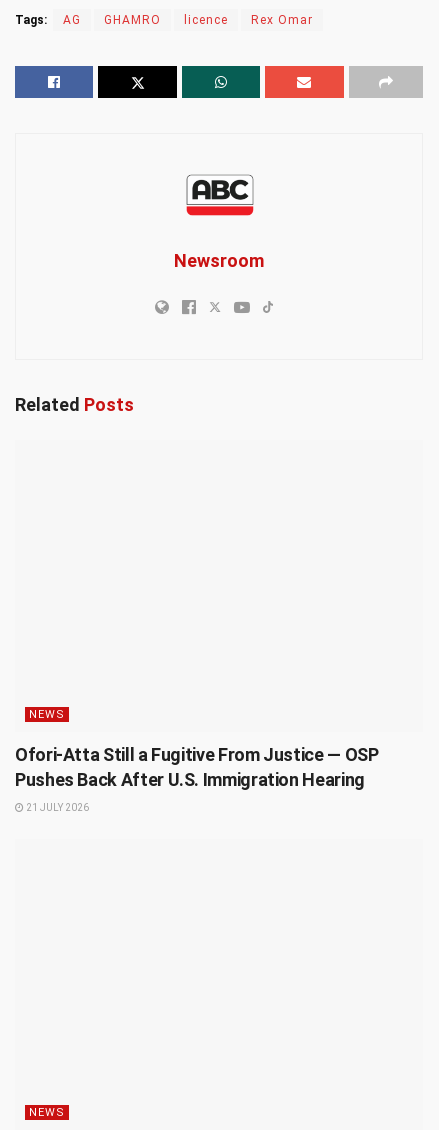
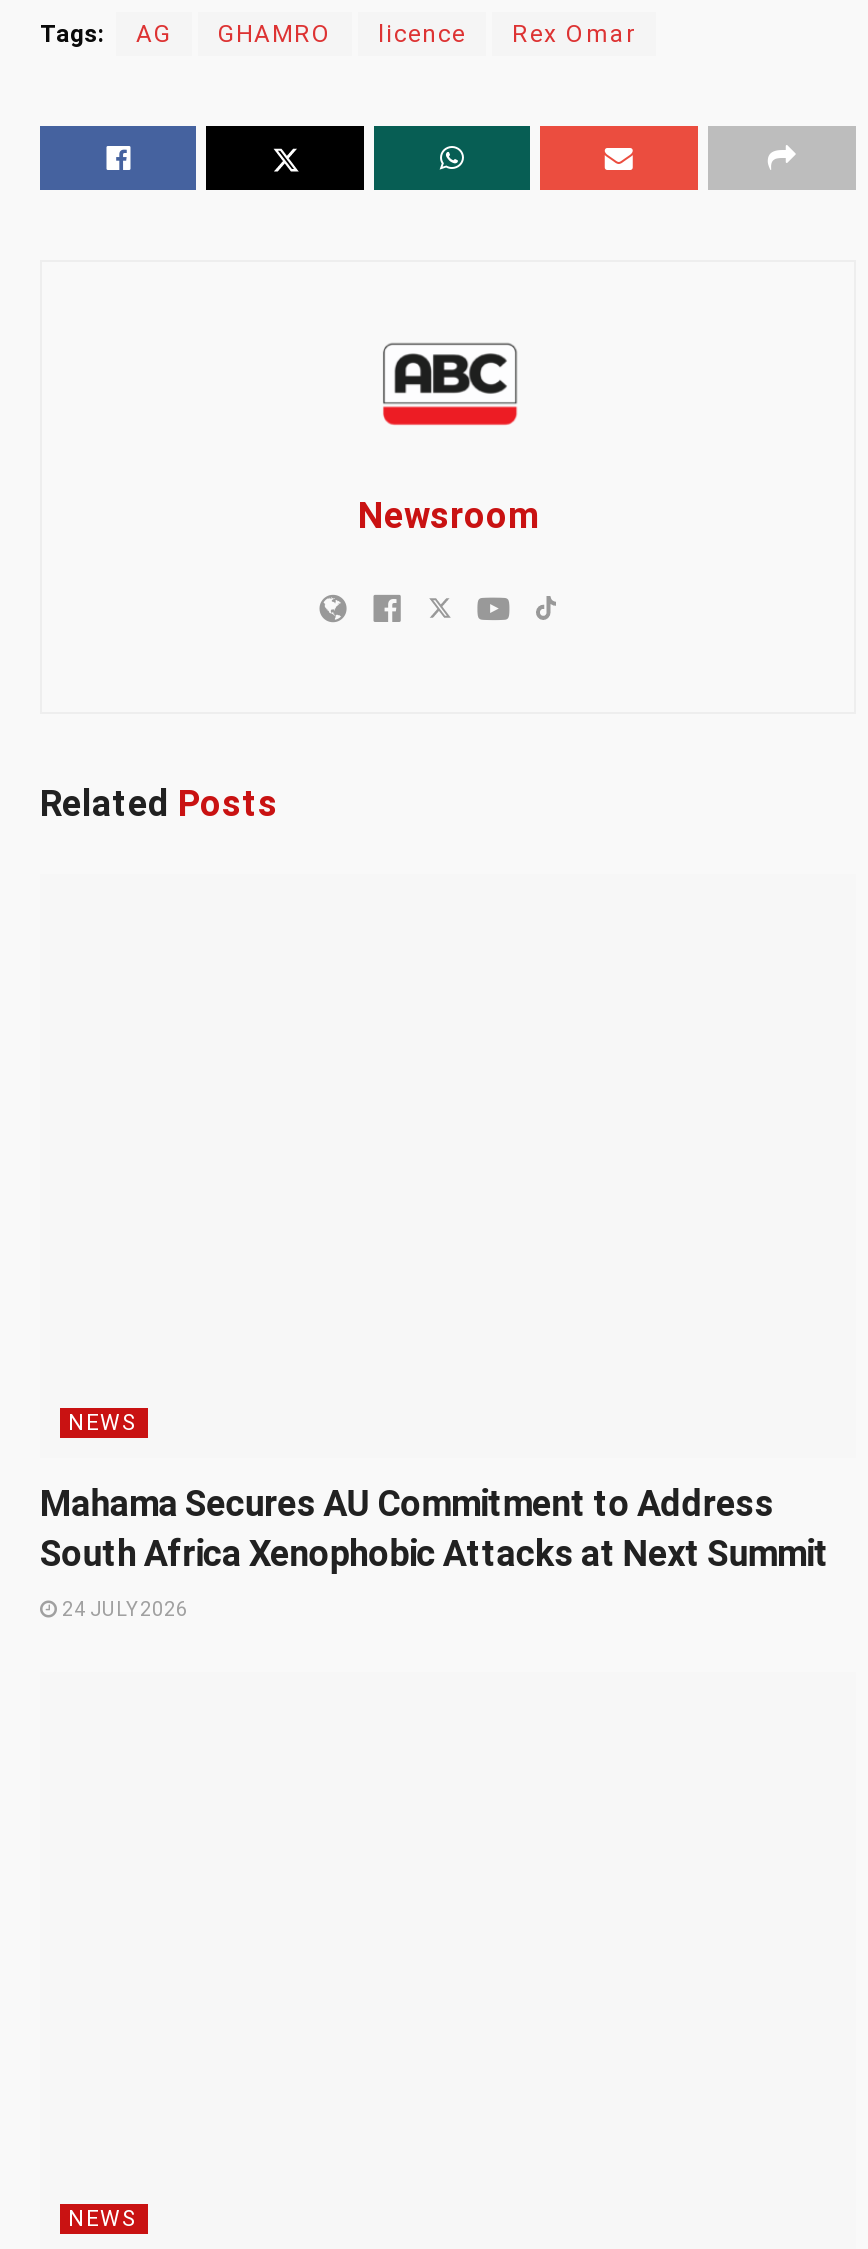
[15,743,378,789] Ofori-Atta Still a Fugitive From Justice — OSP | Pushes Back After U.S. Immigration Hearing -> [40,1481,829,1573] Mahama Secures AU Commitment to Address | South Africa Xenophobic Attacks at Next Summit
[24,801,89,812] 21 JULY 2026 -> [58,1597,188,1619] 24 JULY 2026

